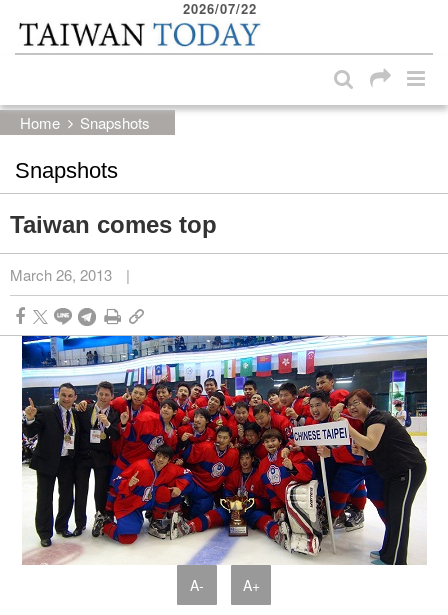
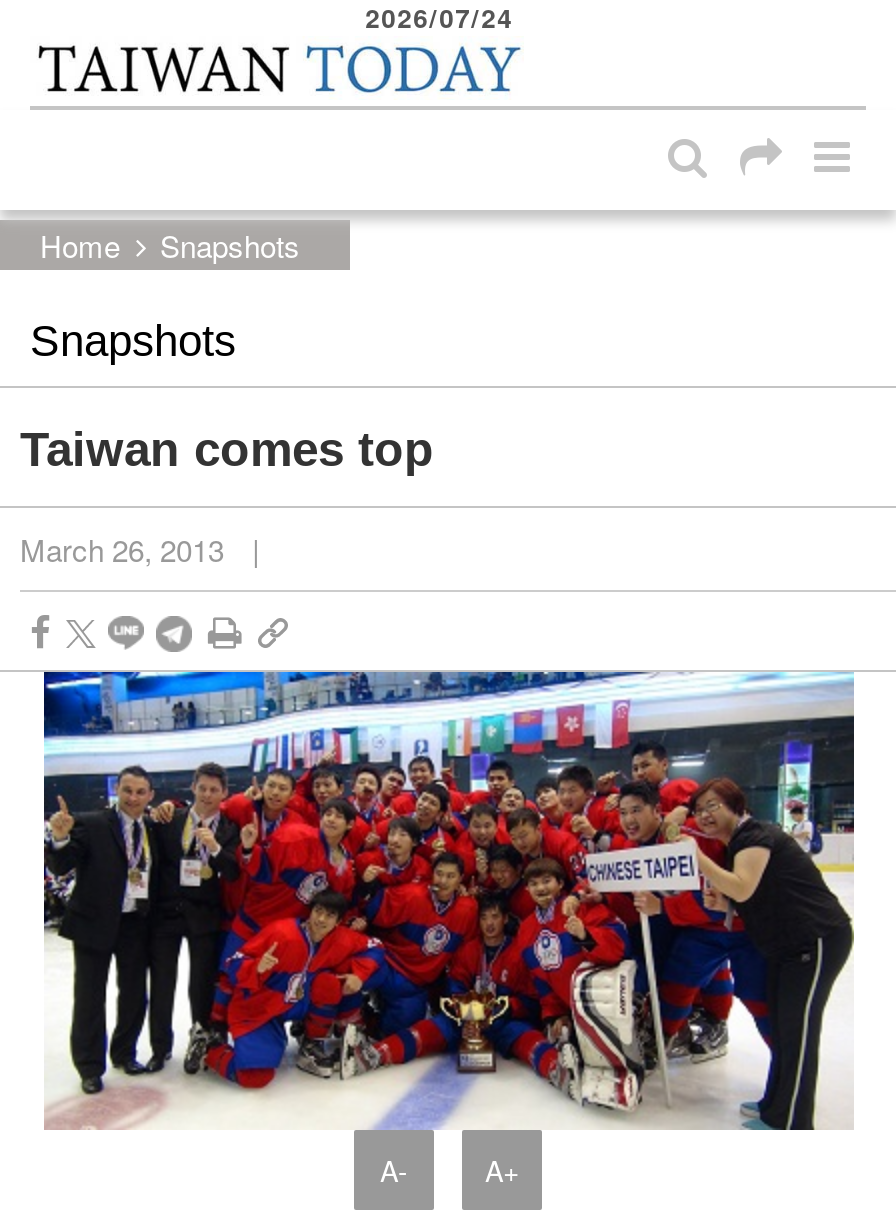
[183,0,257,18] 2026/07/22 -> [365,0,513,36] 2026/07/24

